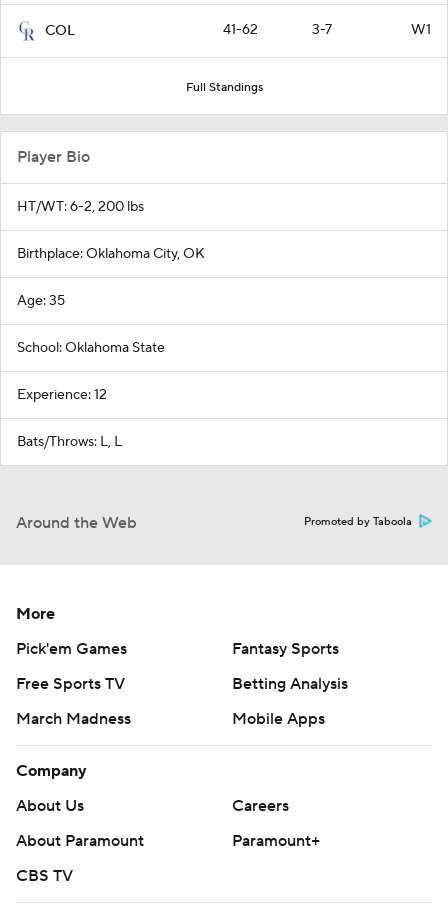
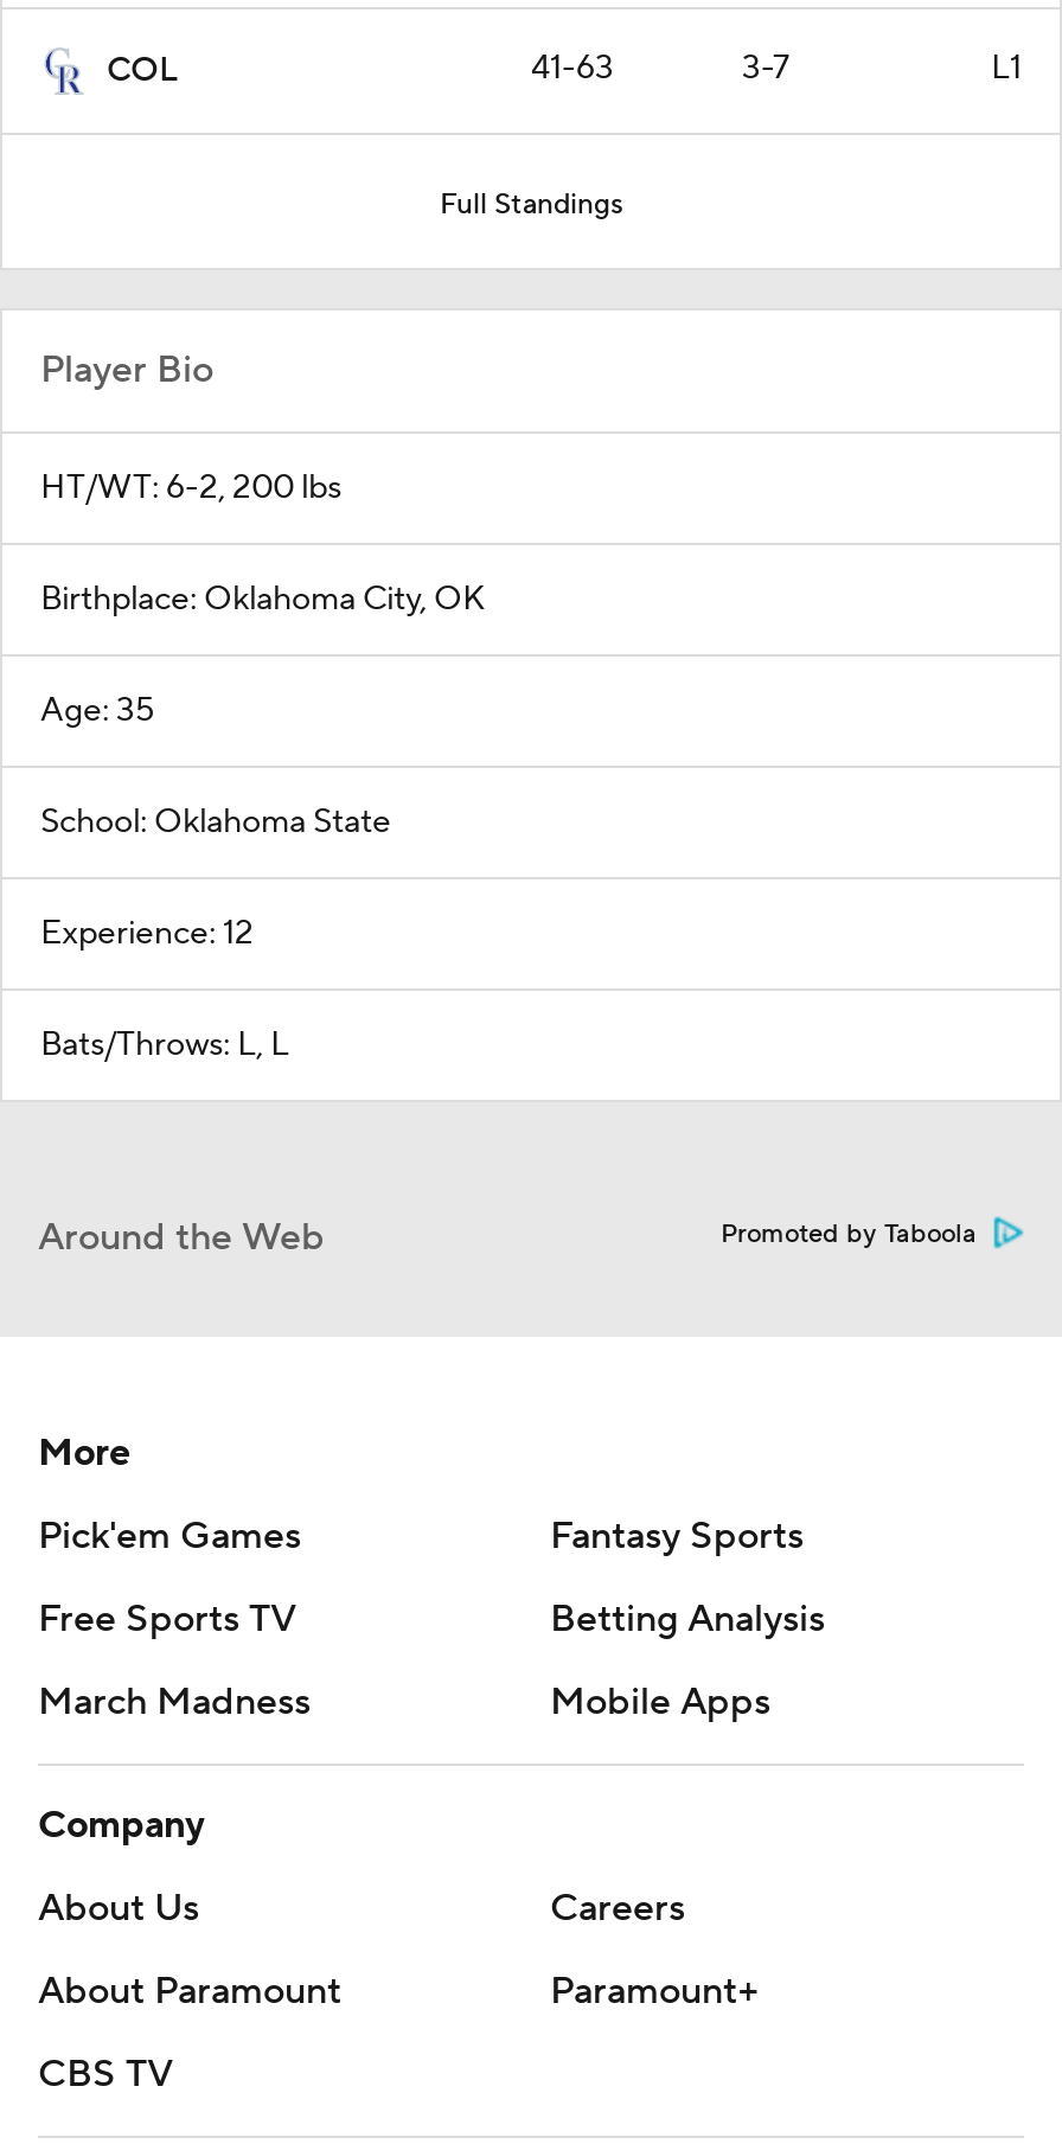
[223,21,258,39] 41-62 -> [531,48,614,90] 41-63
[411,21,431,39] W1 -> [991,48,1022,90] L1

